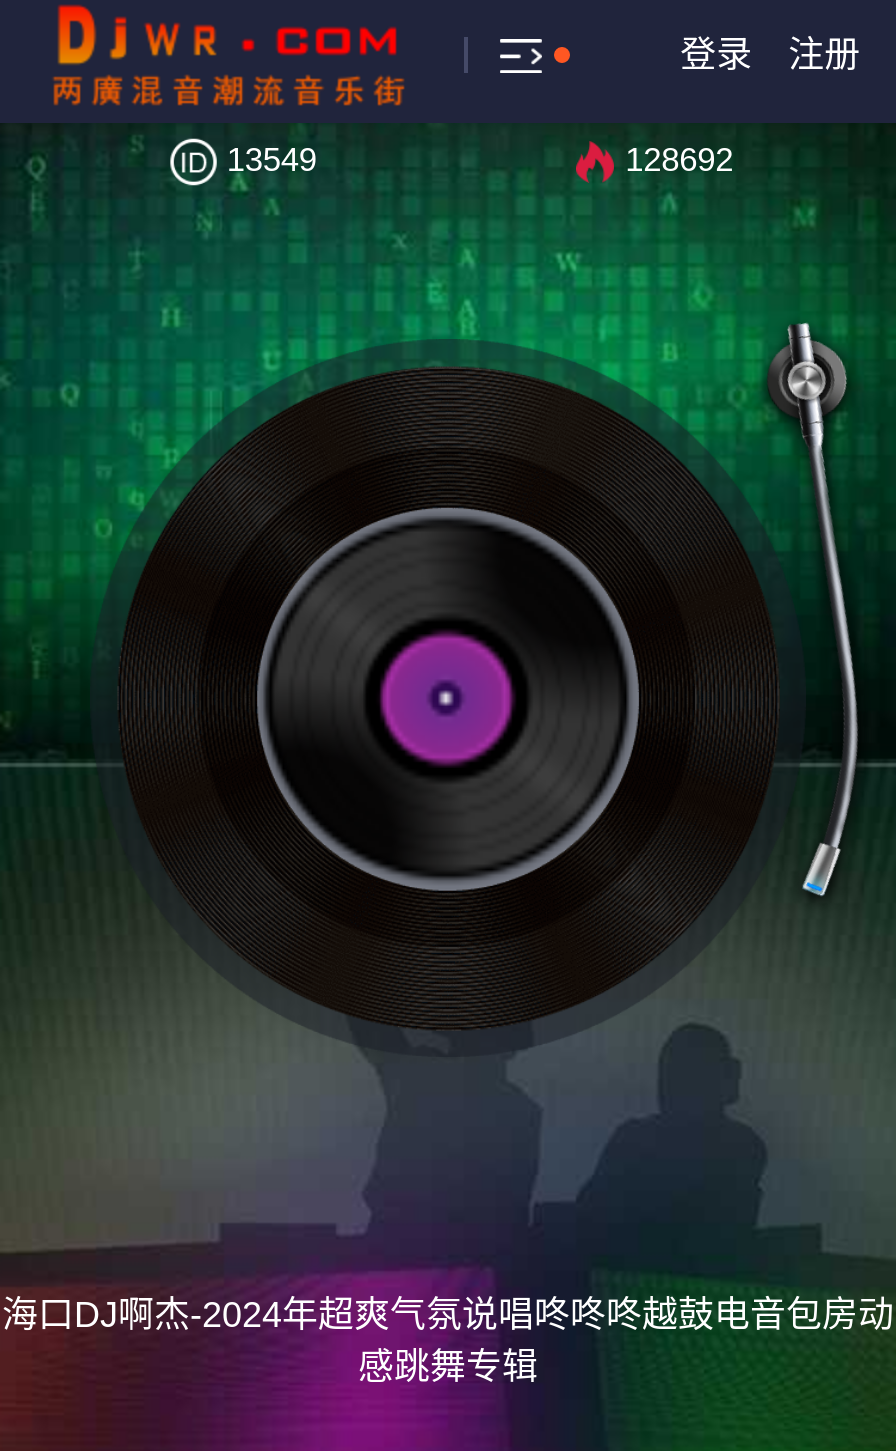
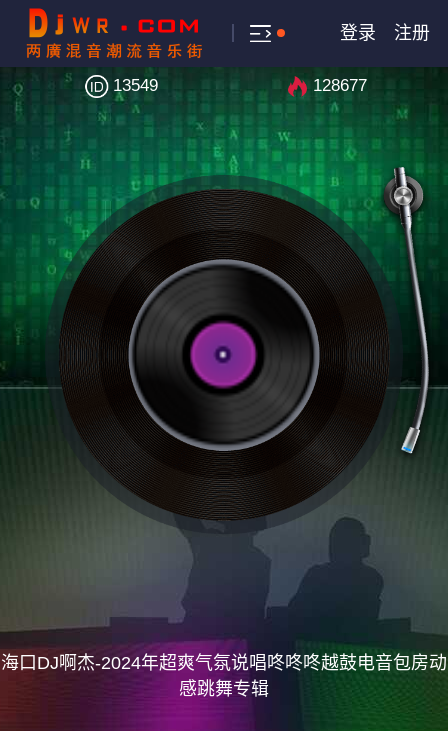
[625,142,733,180] 128692 -> [313,76,367,95] 128677

